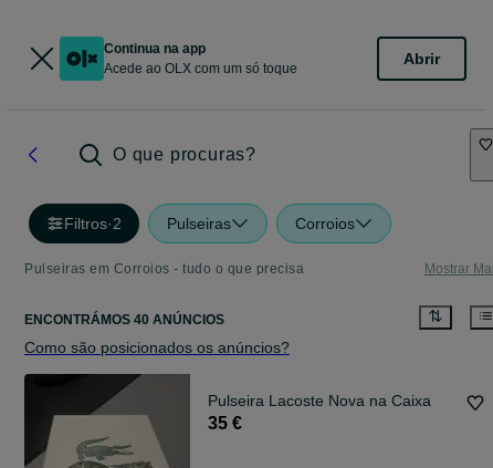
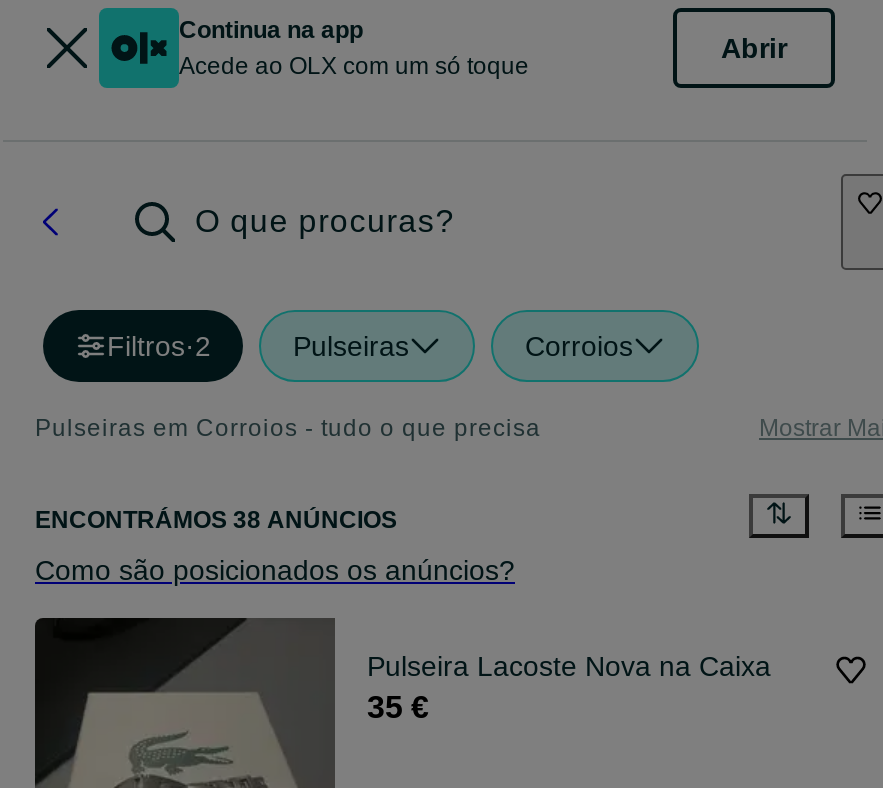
[24,312,224,328] ENCONTRÁMOS 40 ANÚNCIOS -> [35,507,397,535] ENCONTRÁMOS 38 ANÚNCIOS

